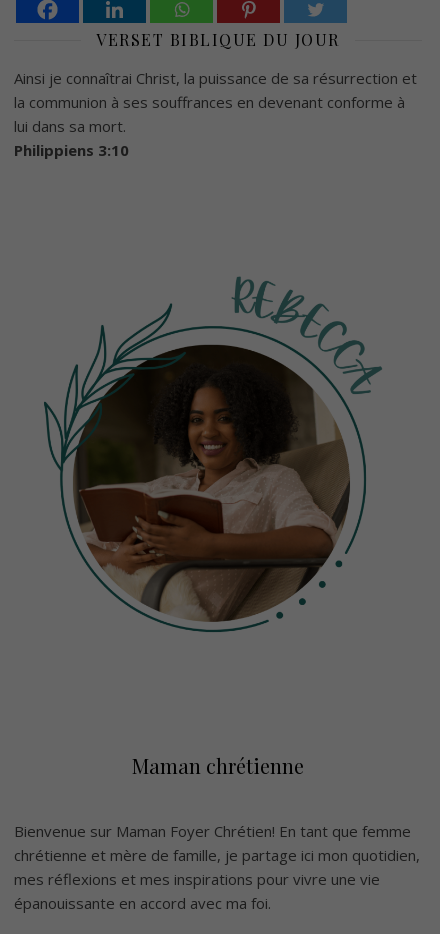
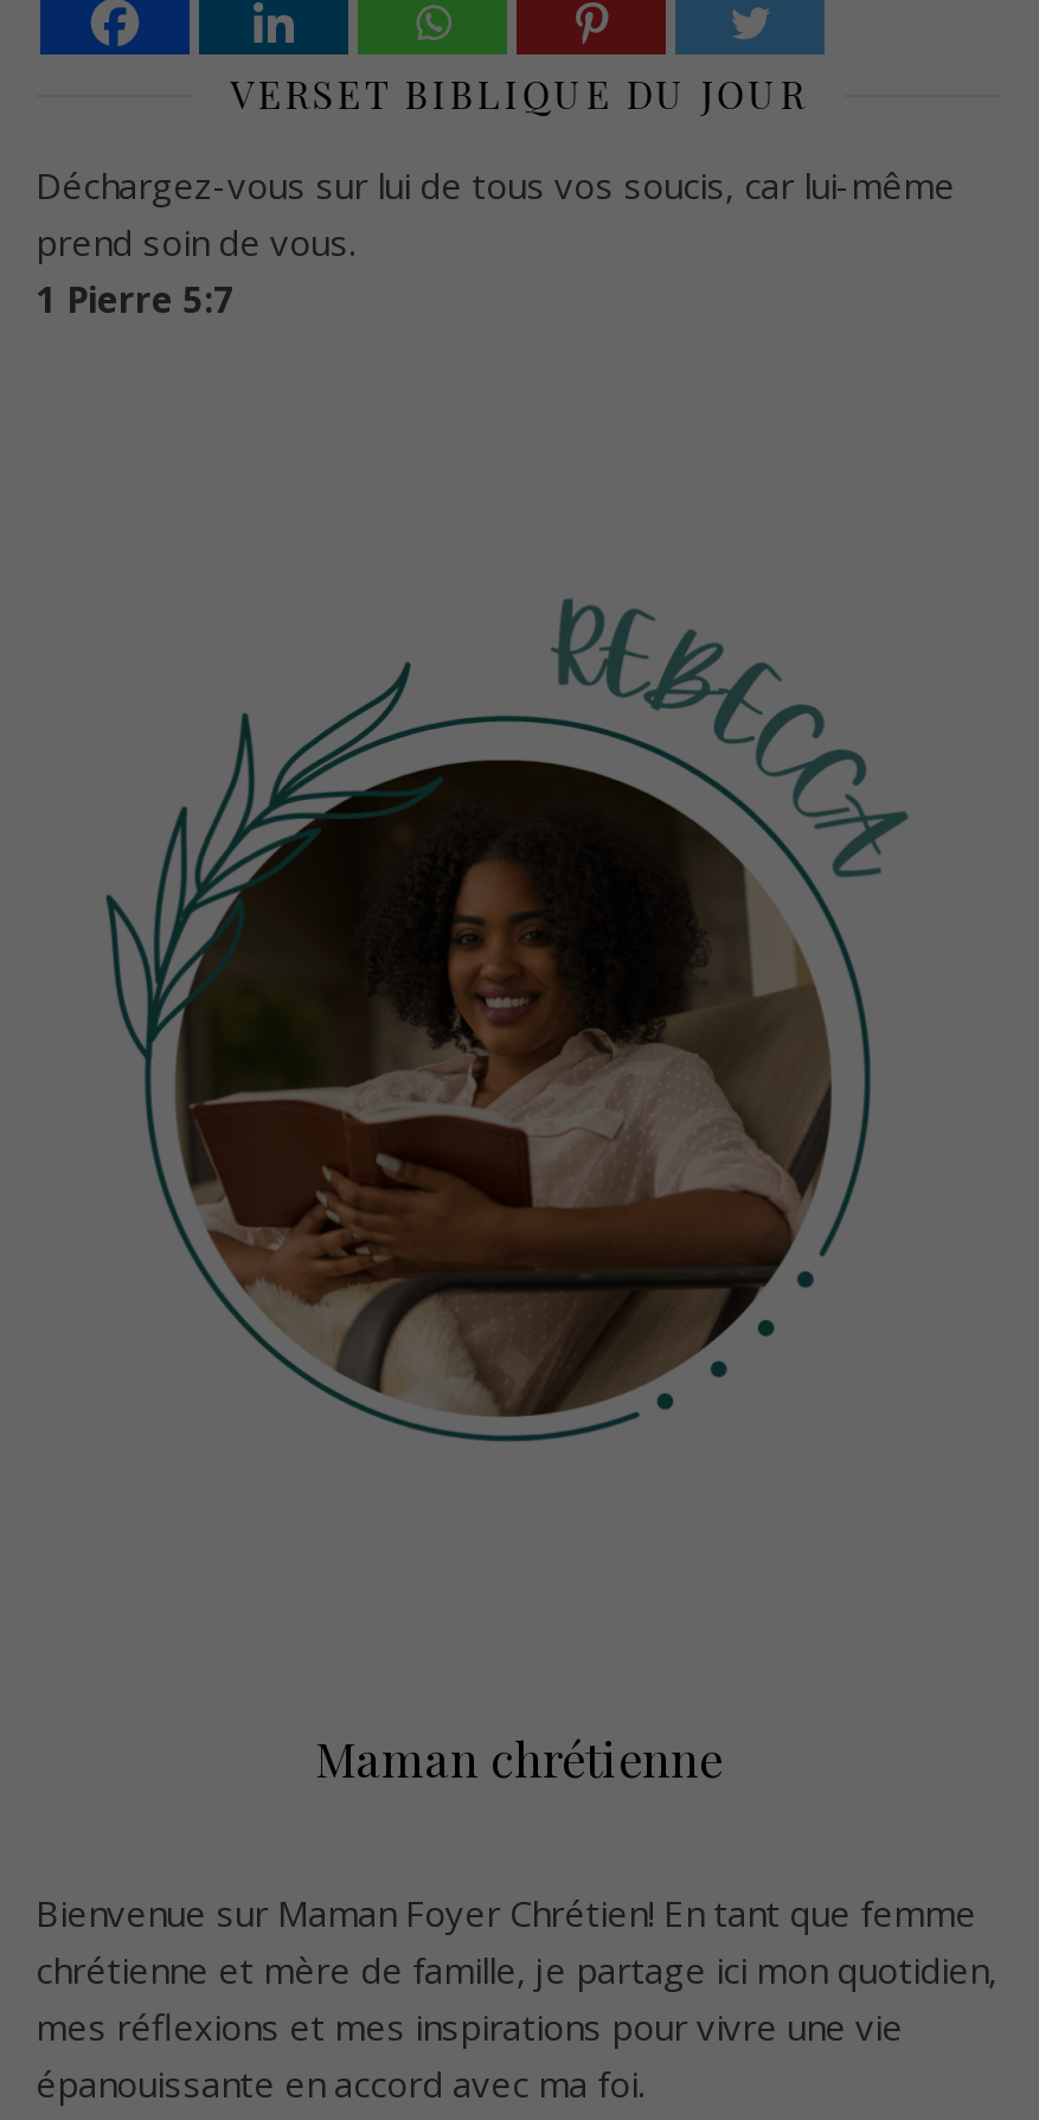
[14,68,417,160] Ainsi je connaîtrai Christ, la puissance de sa résurrection et | la communion à ses souffrances en devenant conforme à | lui dans sa mort. | Philippiens 3:10 -> [36,161,955,322] Déchargez-vous sur lui de tous vos soucis, car lui-même | prend soin de vous. | 1 Pierre 5:7

